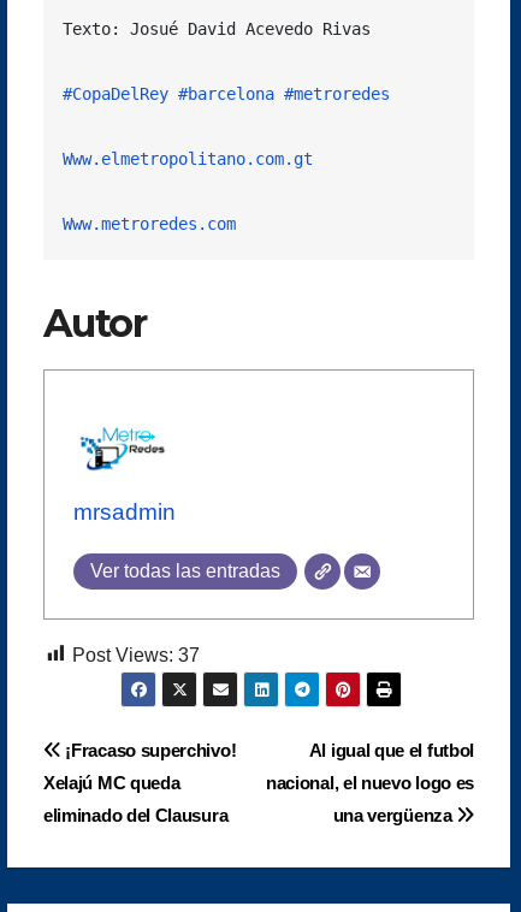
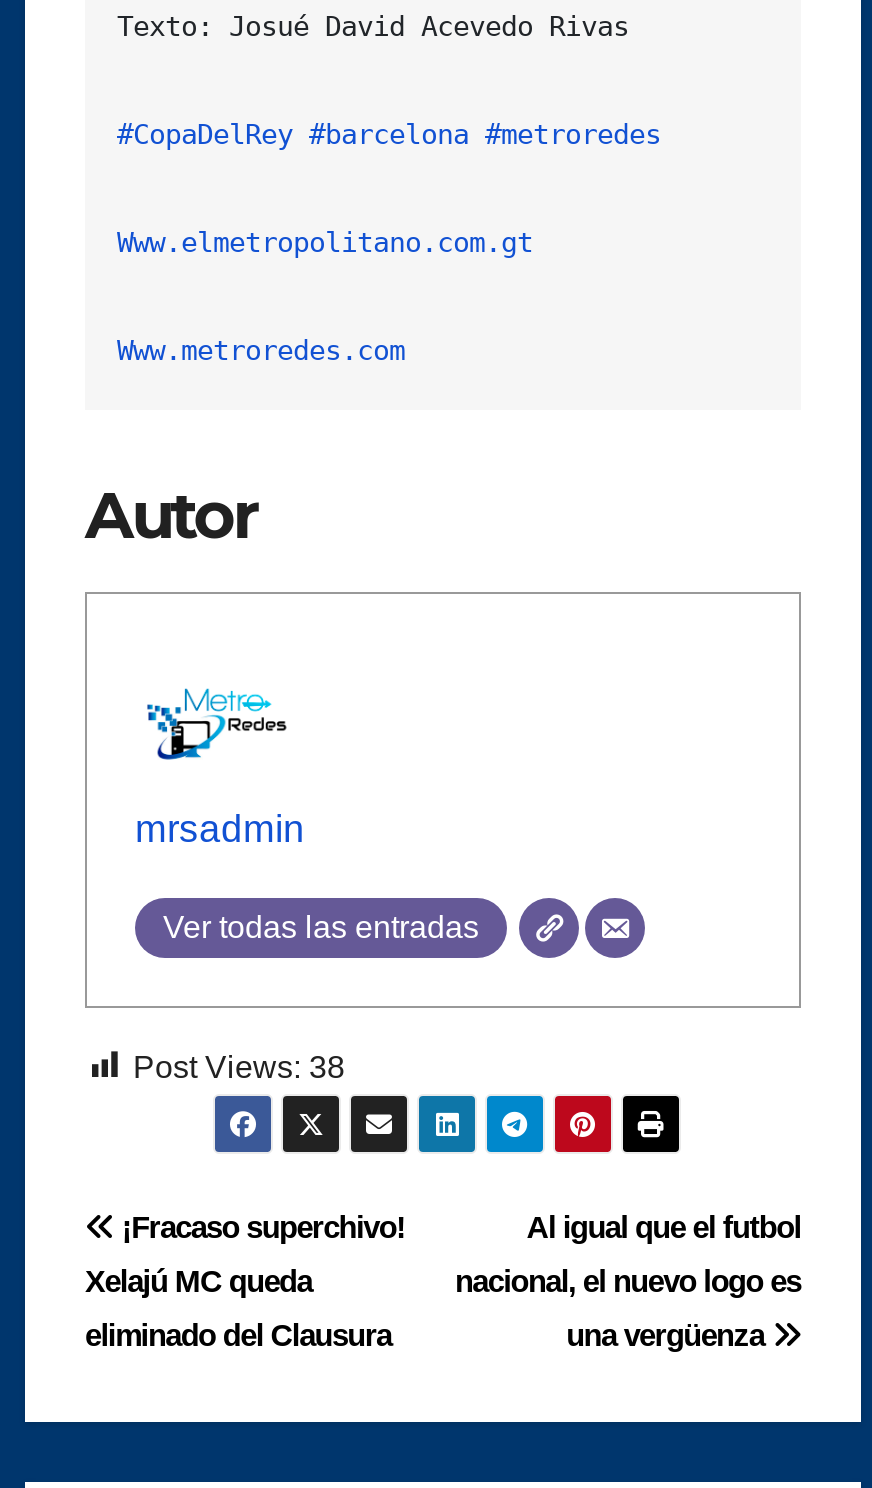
[72,644,200,665] Post Views: 37 -> [133,1049,345,1083] Post Views: 38

